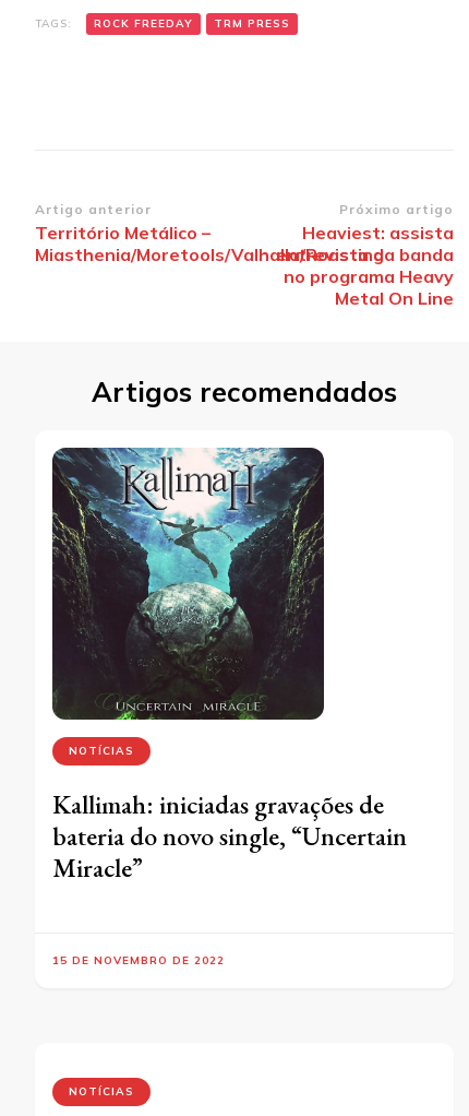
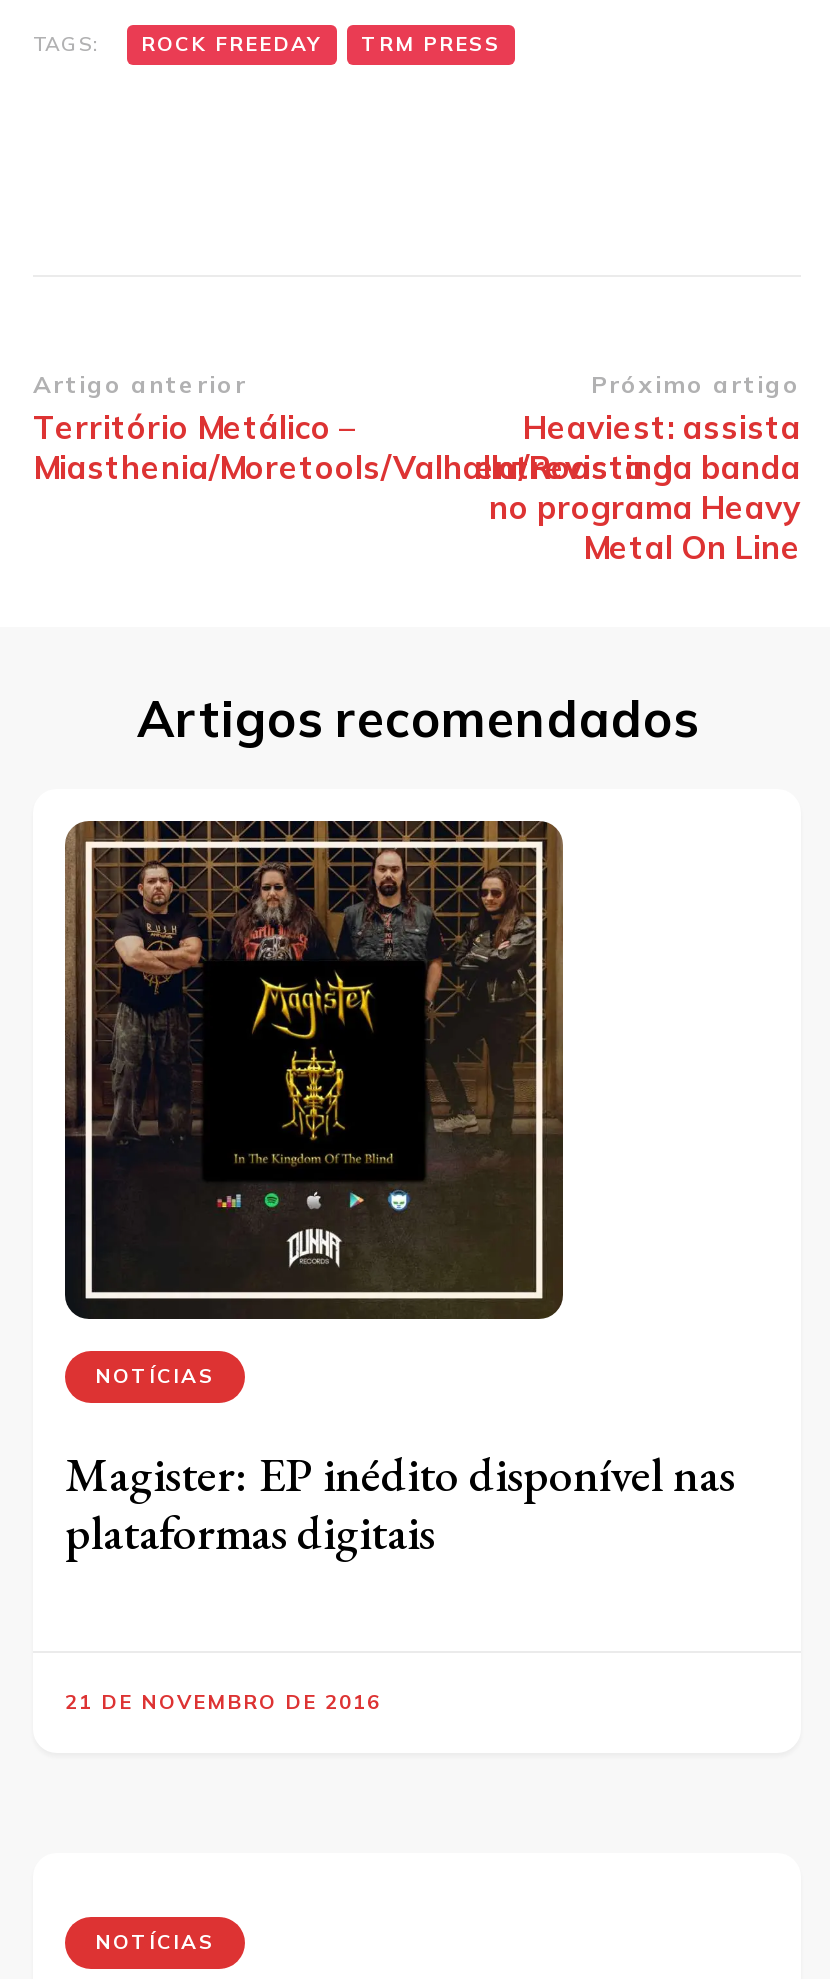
[51,447,325,721] [image] -> [65,819,563,1321] [image]
[52,787,407,884] Kallimah: iniciadas gravações de | bateria do novo single, “Uncertain | Miracle” -> [65,1442,735,1562] Magister: EP inédito disponível nas | plataformas digitais
[52,953,225,967] 15 DE NOVEMBRO DE 2022 -> [65,1688,381,1714] 21 DE NOVEMBRO DE 2016

